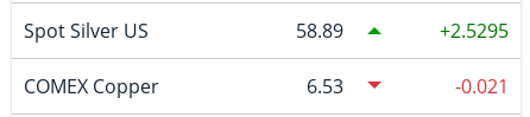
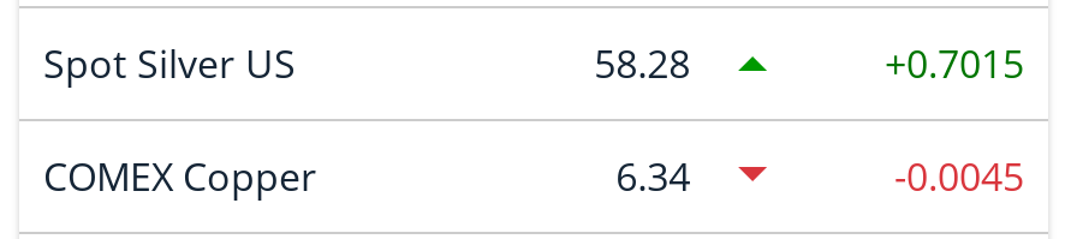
[296,18,344,44] 58.89 -> [594,38,690,91] 58.28
[450,18,509,44] 2.5295 -> [906,38,1024,91] 0.7015
[307,74,344,100] 6.53 -> [616,151,690,204] 6.34
[455,74,509,100] -0.021 -> [894,151,1024,204] -0.0045

